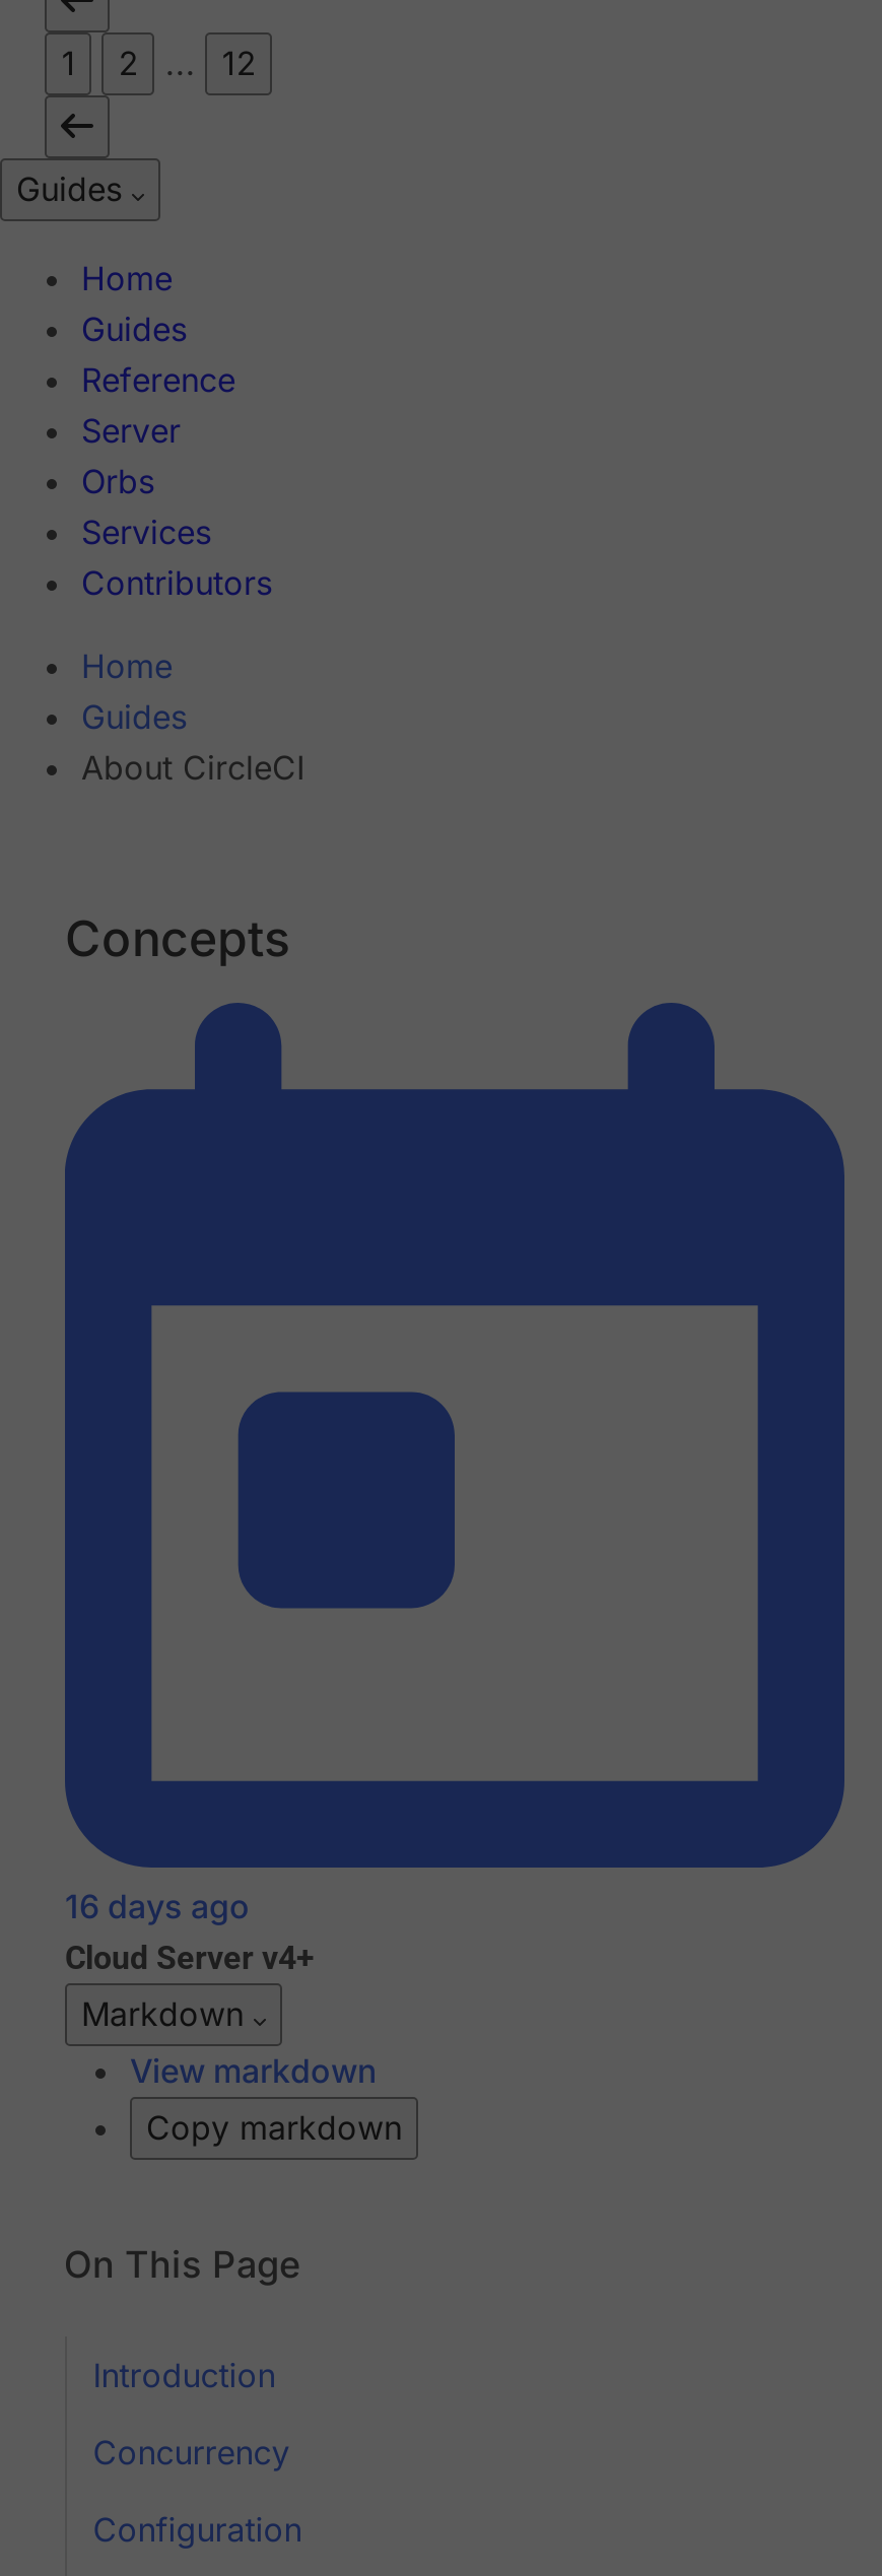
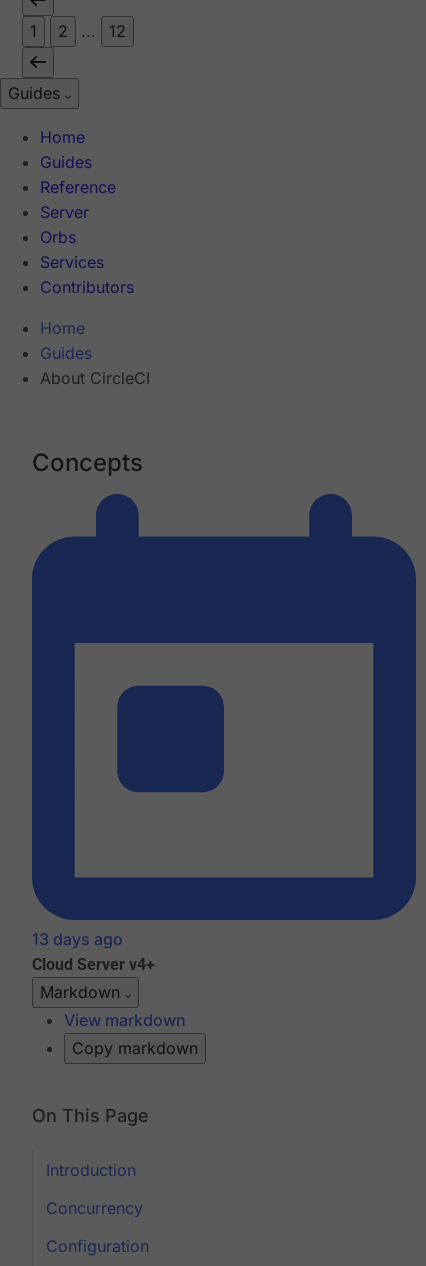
[65,1887,250,1927] 16 days ago -> [32,929,123,949] 13 days ago

